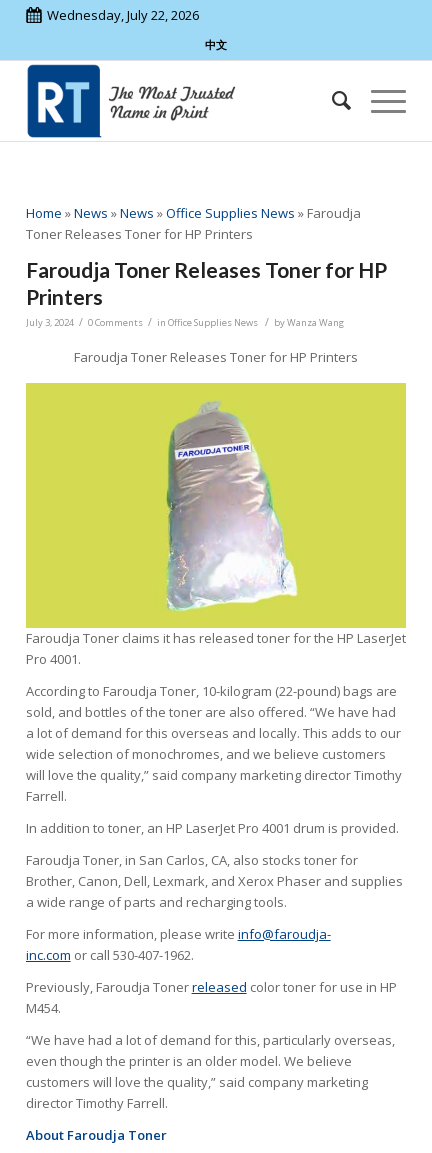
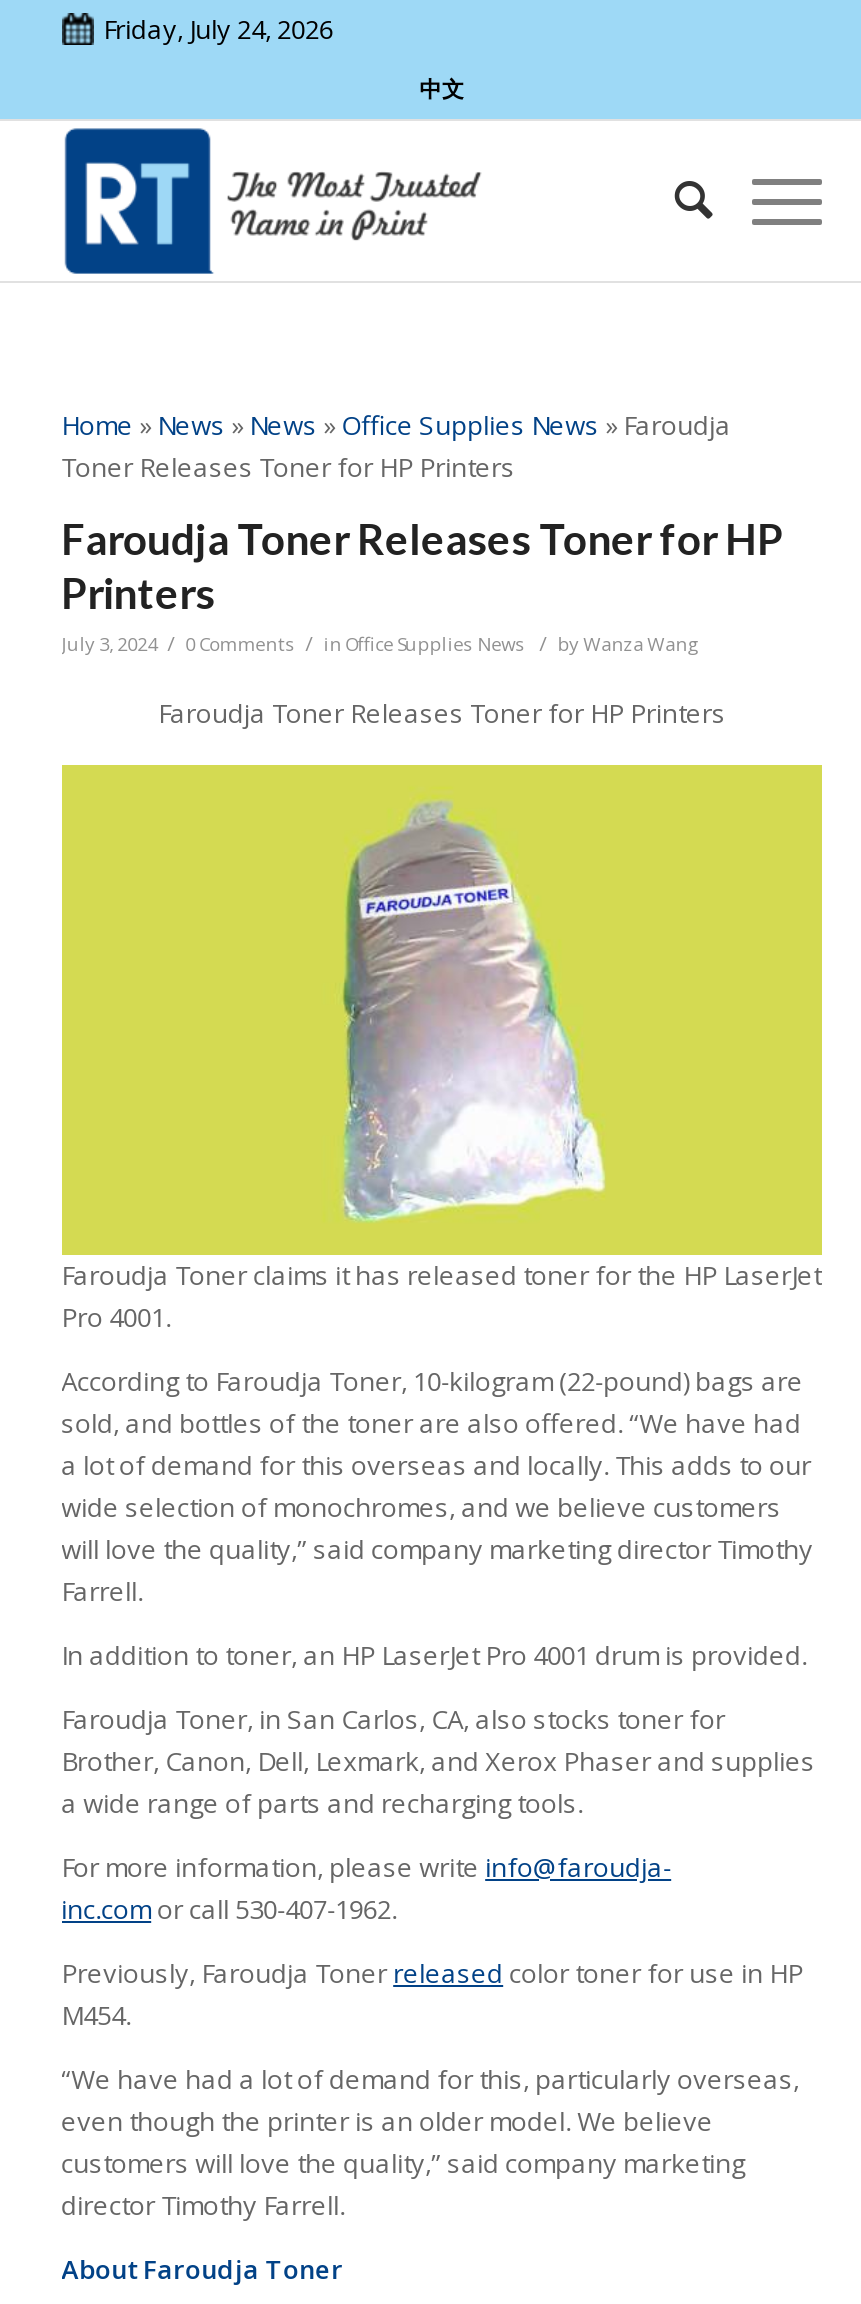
[47,6,199,24] Wednesday, July 22, 2026 -> [103,11,333,47] Friday, July 24, 2026

